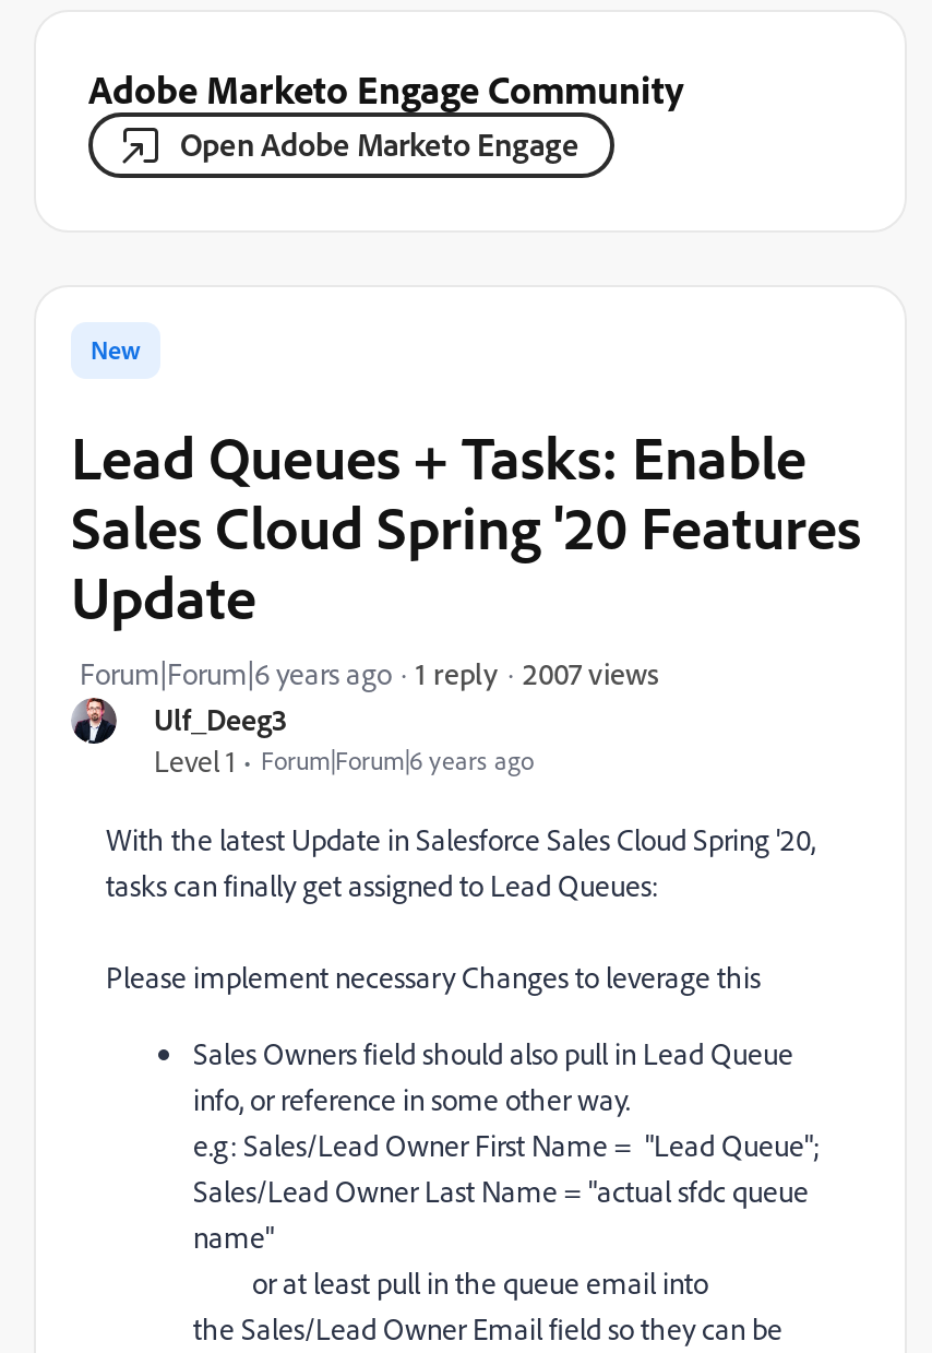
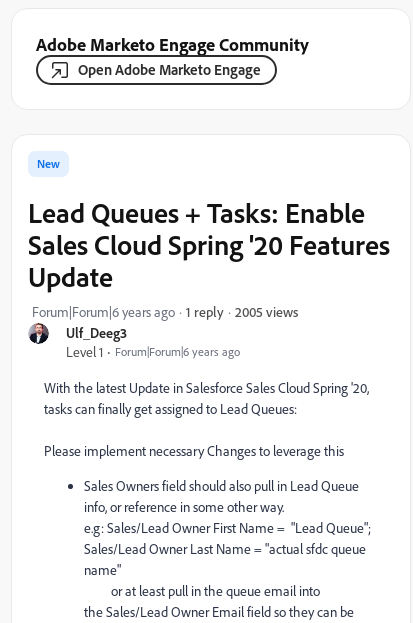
[523,653,658,690] 2007 views -> [235,302,298,319] 2005 views

